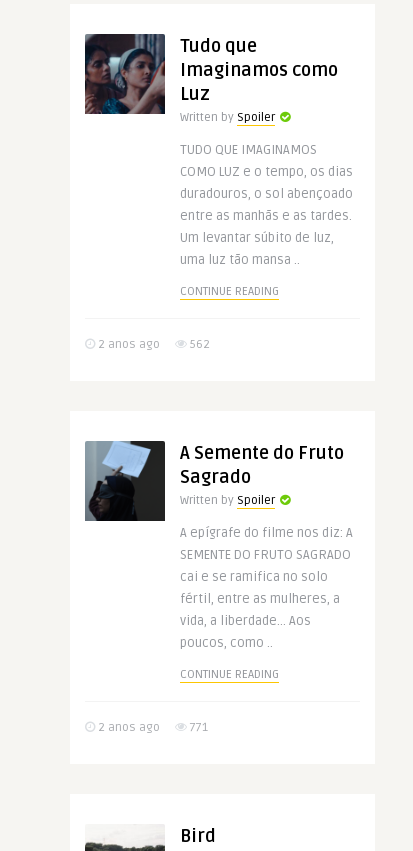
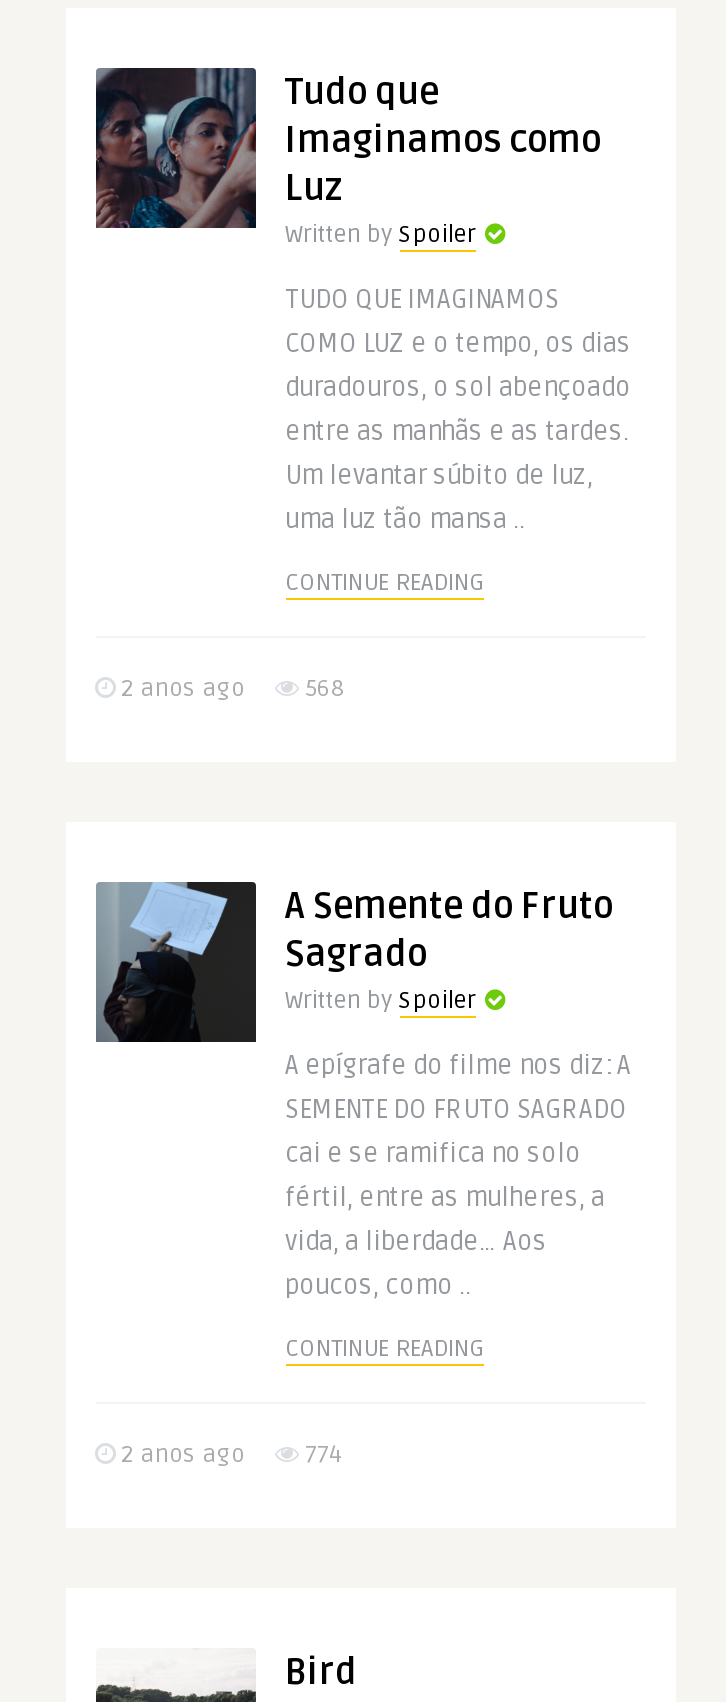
[94,337,209,352] 2 anos ago 562 -> [115,674,345,704] 2 anos ago 568
[94,720,207,735] 2 anos ago 771 -> [115,1440,341,1470] 2 anos ago 774

